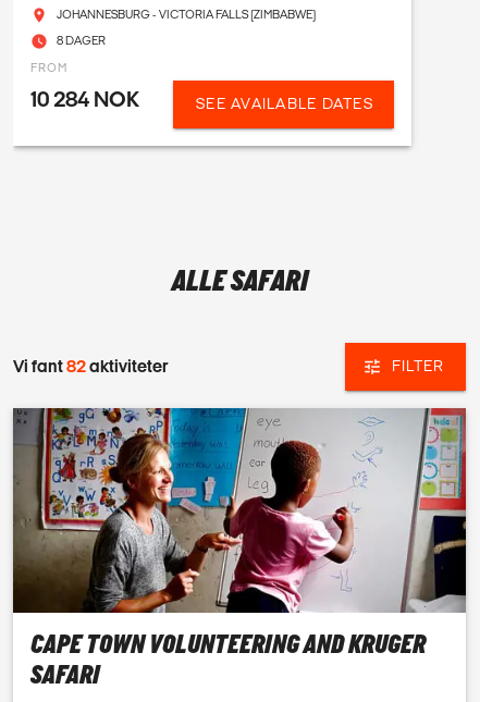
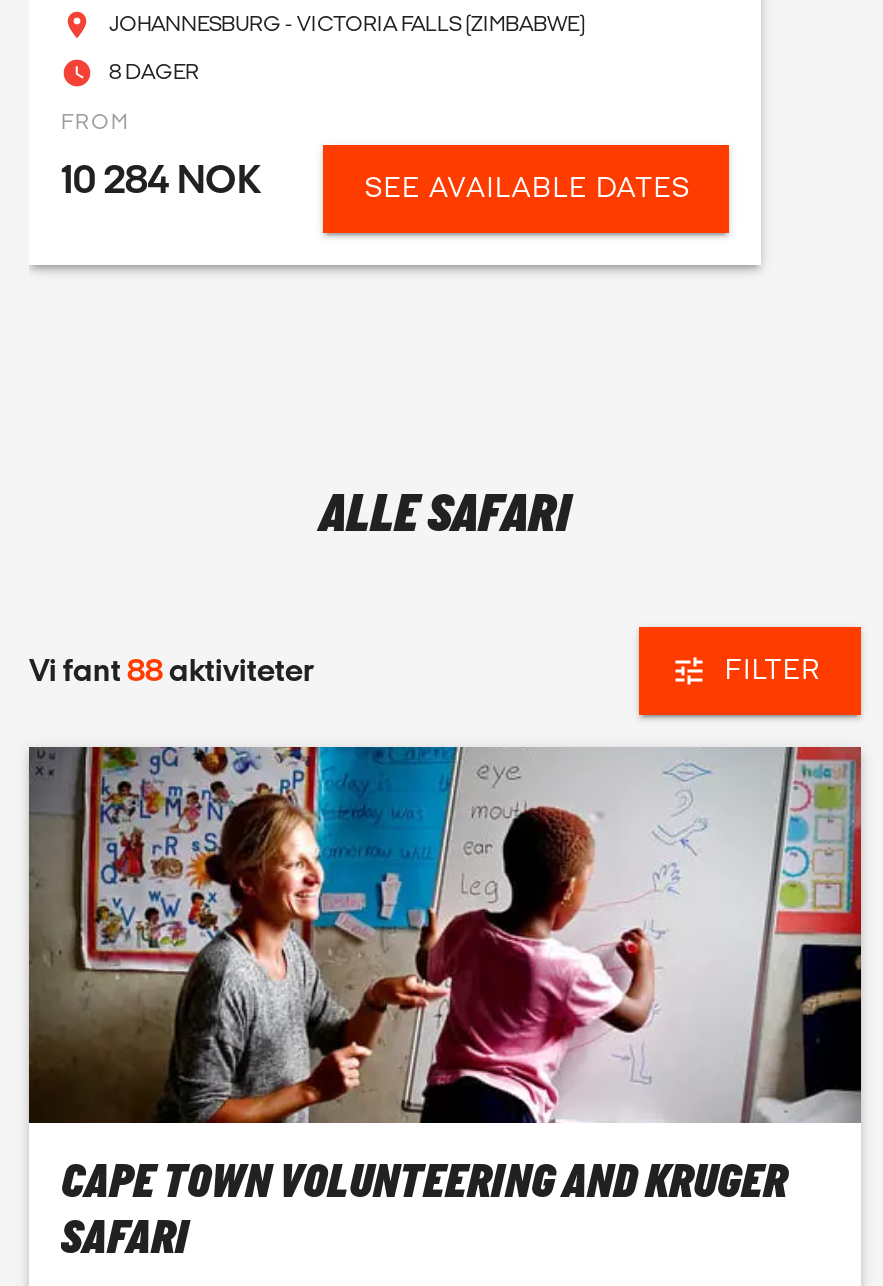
[13,357,169,375] Vi fant 82 aktiviteter -> [29,653,315,687] Vi fant 88 aktiviteter

